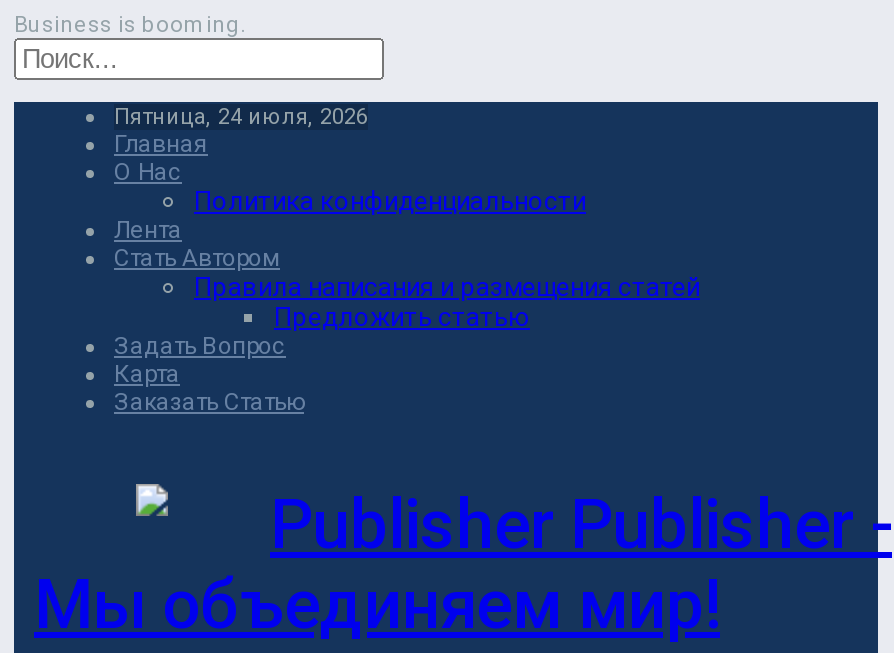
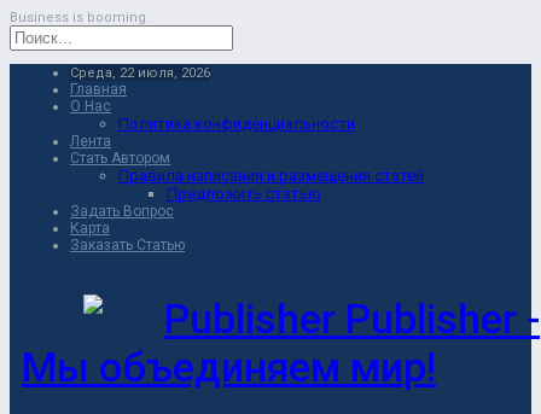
[114,104,368,130] Пятница, 24 июля, 2026 -> [70,65,210,81] Среда, 22 июля, 2026

